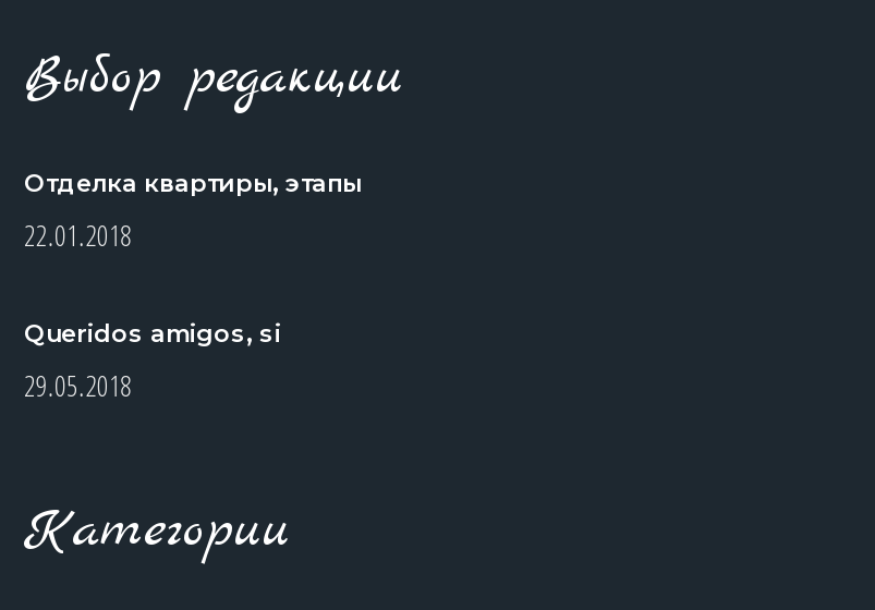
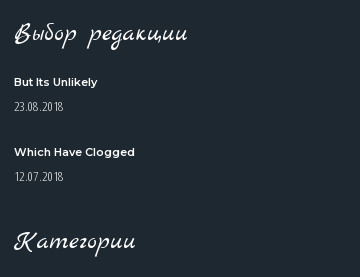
[24,167,362,198] Отделка квартиры, этапы -> [14,75,97,89] But Its Unlikely
[24,216,132,255] 22.01.2018 -> [14,97,64,115] 23.08.2018
[24,319,281,349] Queridos amigos, si -> [14,145,135,159] Which Have Clogged
[24,367,132,406] 29.05.2018 -> [14,167,64,185] 12.07.2018

